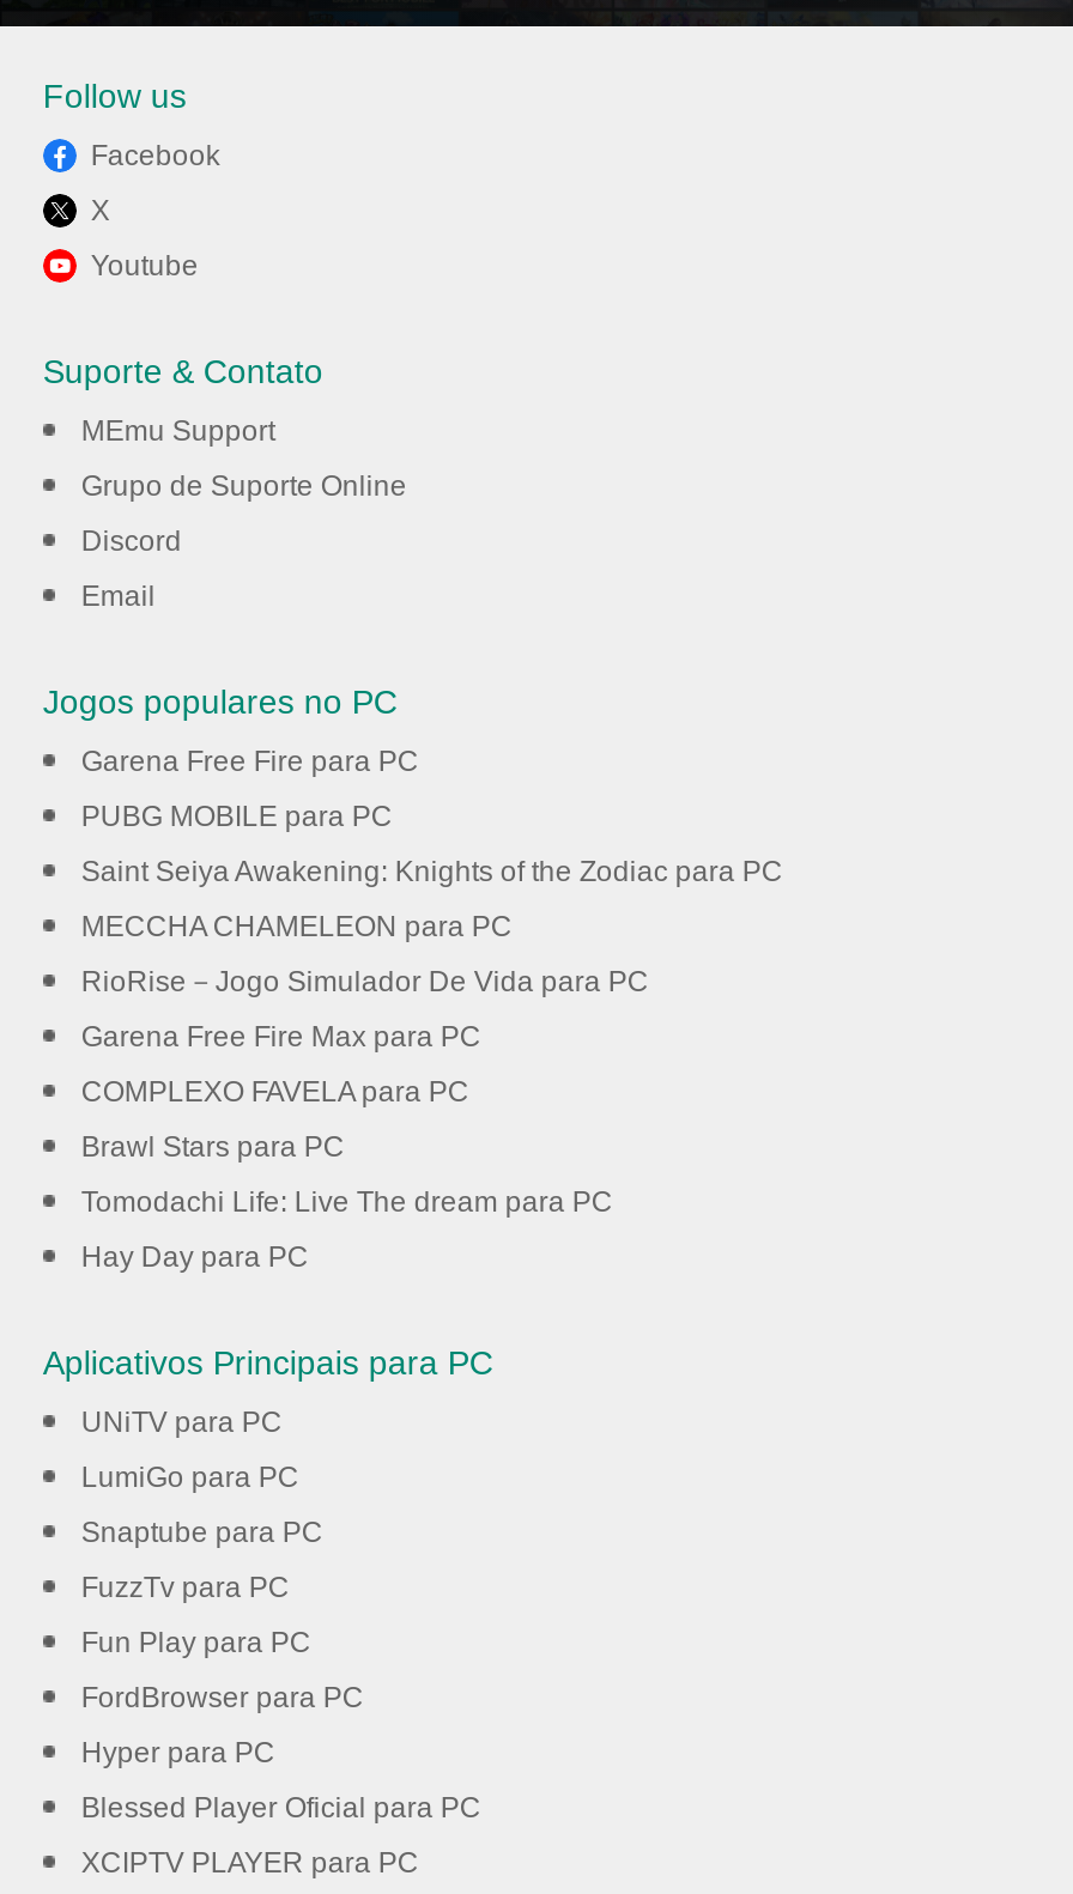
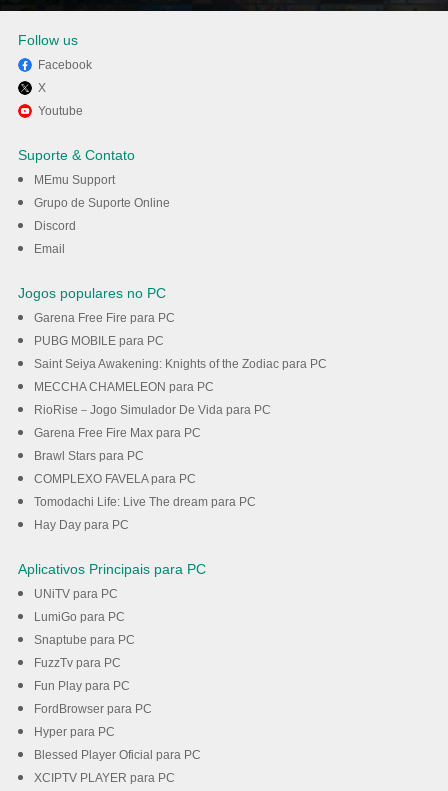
moved [81,1076,469,1110] -> [34,472,196,486]: COMPLEXO FAVELA para PC
moved [81,1131,345,1165] -> [34,449,144,463]: Brawl Stars para PC

